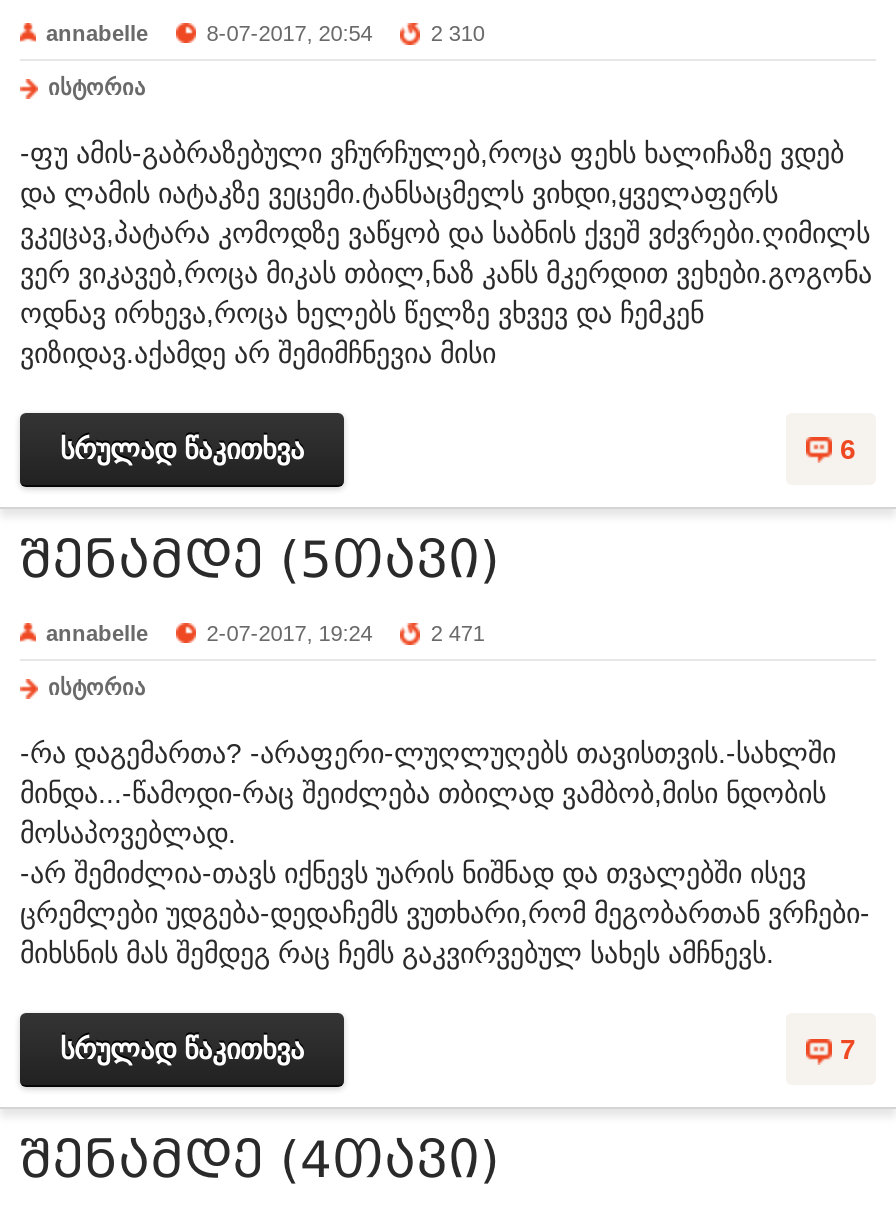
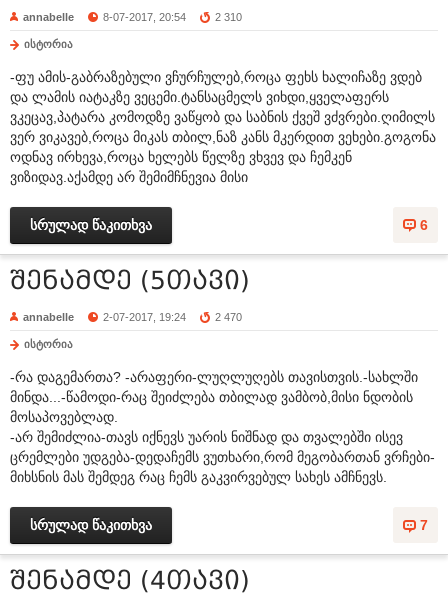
[431,621,485,645] 2 471 -> [215,311,242,323] 2 470

